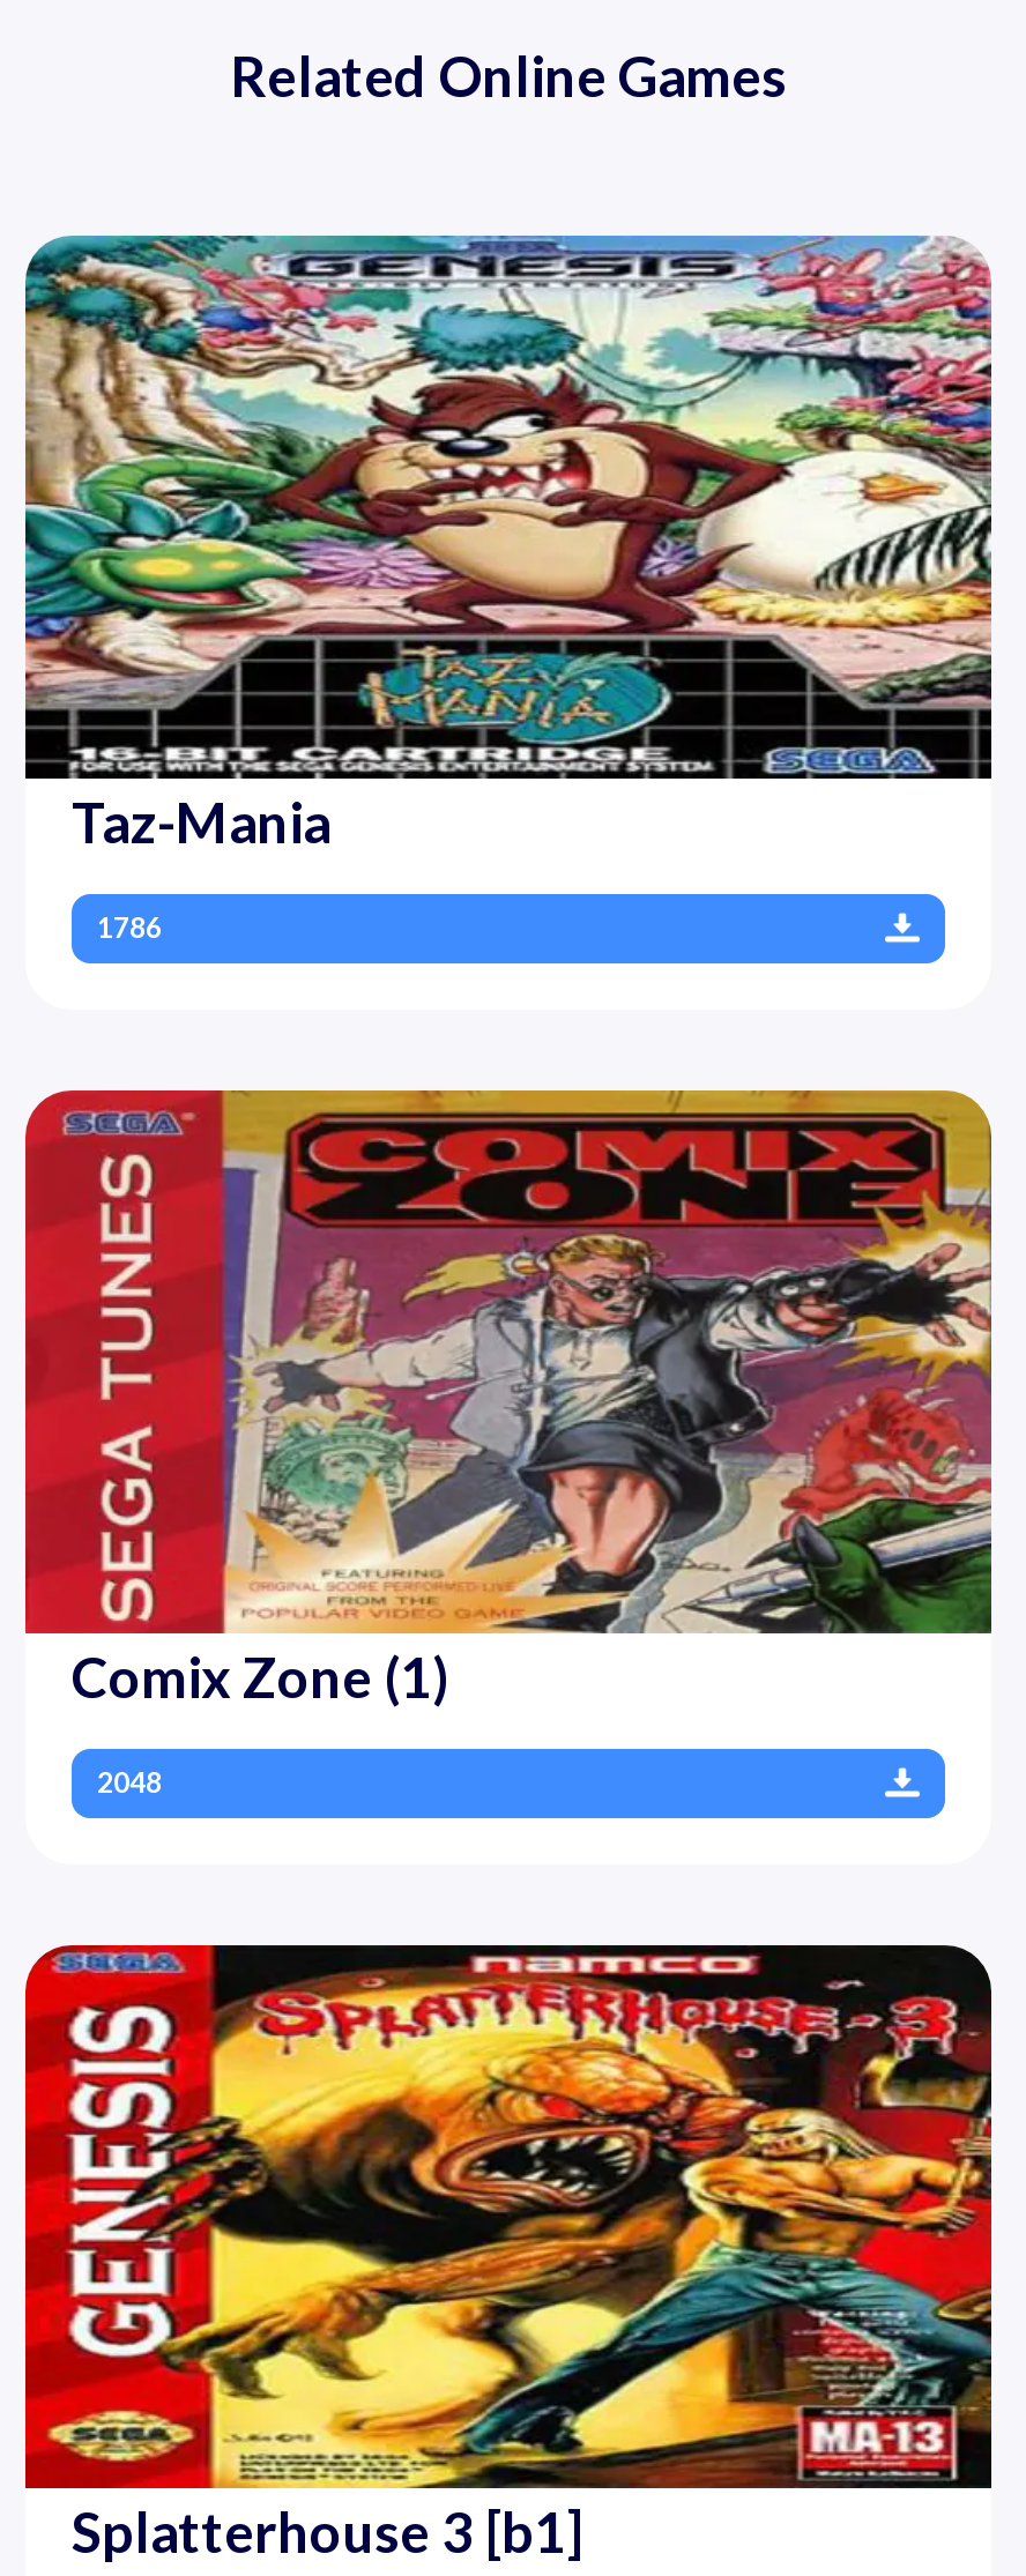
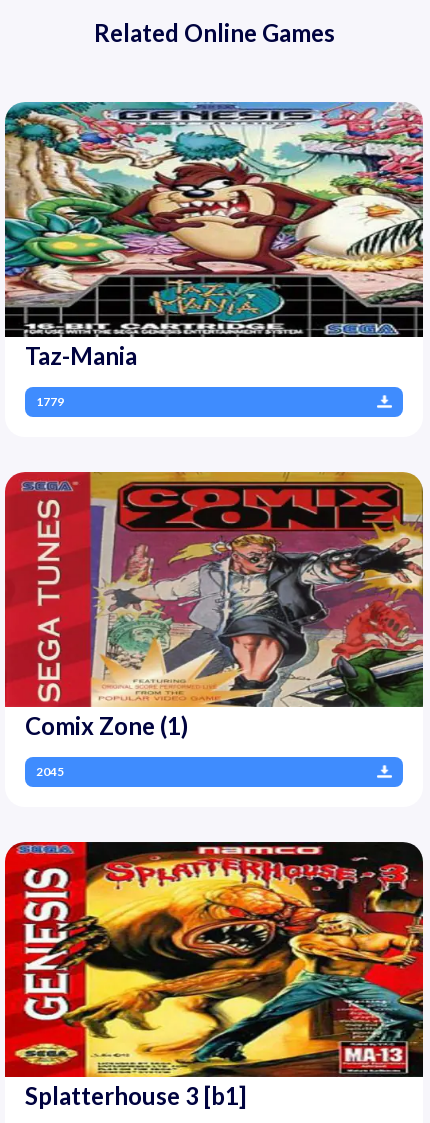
[97,910,162,945] 1786 -> [36,394,64,409] 1779
[97,1765,162,1799] 2048 -> [36,764,64,779] 2045

